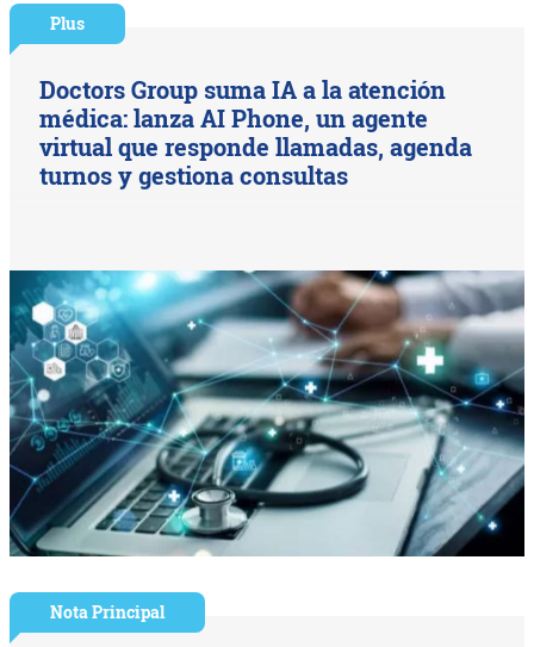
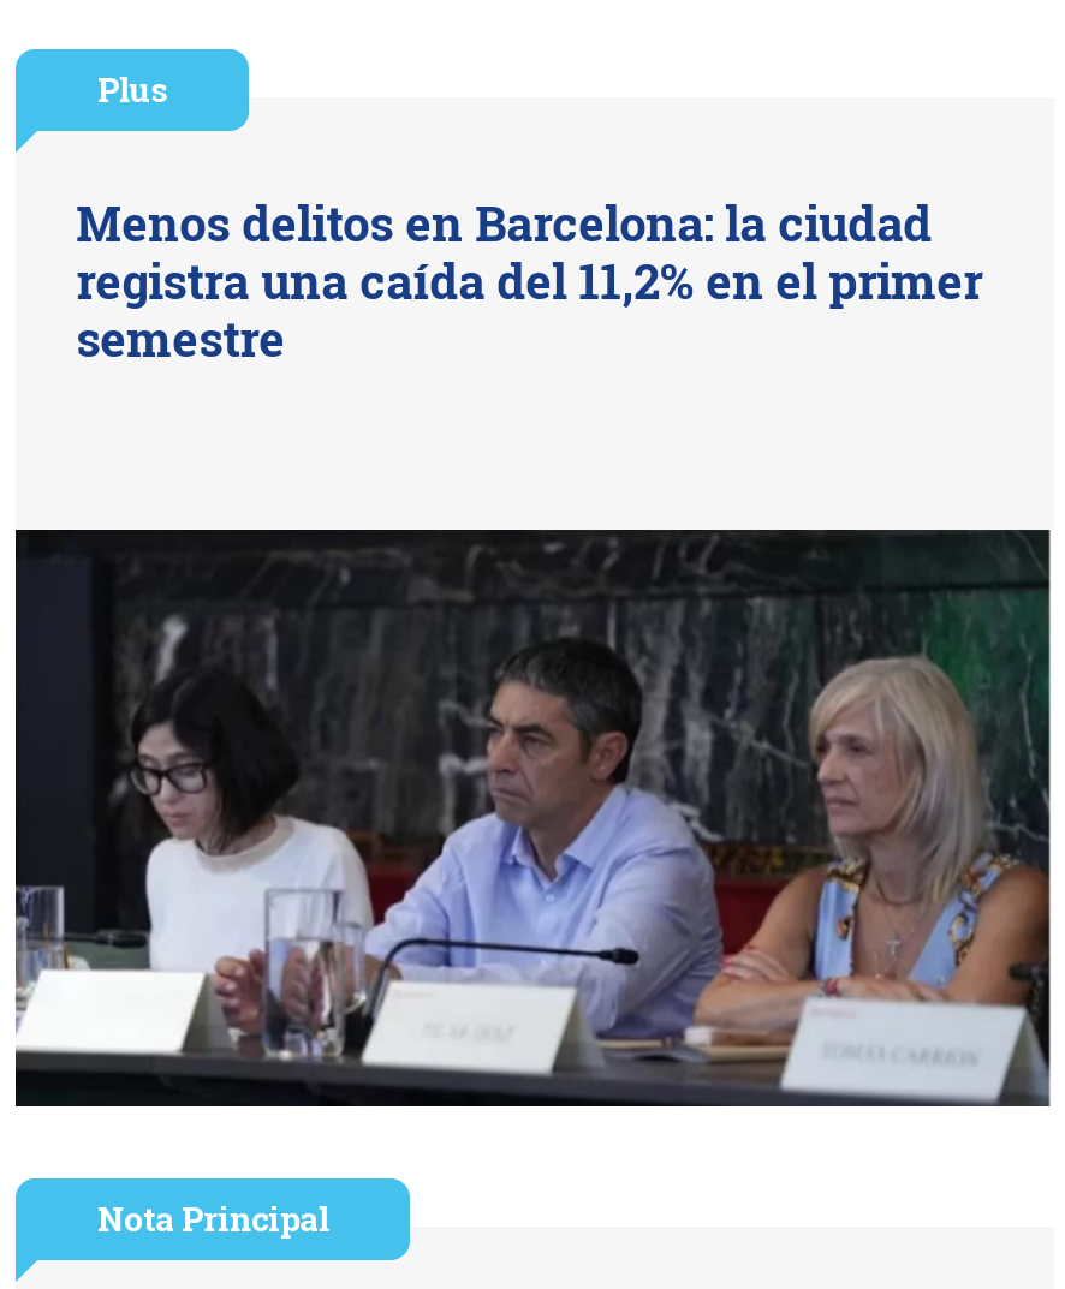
[39,74,472,191] Doctors Group suma IA a la atención | médica: lanza AI Phone, un agente | virtual que responde llamadas, agenda | turnos y gestiona consultas -> [76,191,982,369] Menos delitos en Barcelona: la ciudad | registra una caída del 11,2% en el primer | semestre
[8,269,526,558] [image] -> [13,527,1054,1109] [image]

